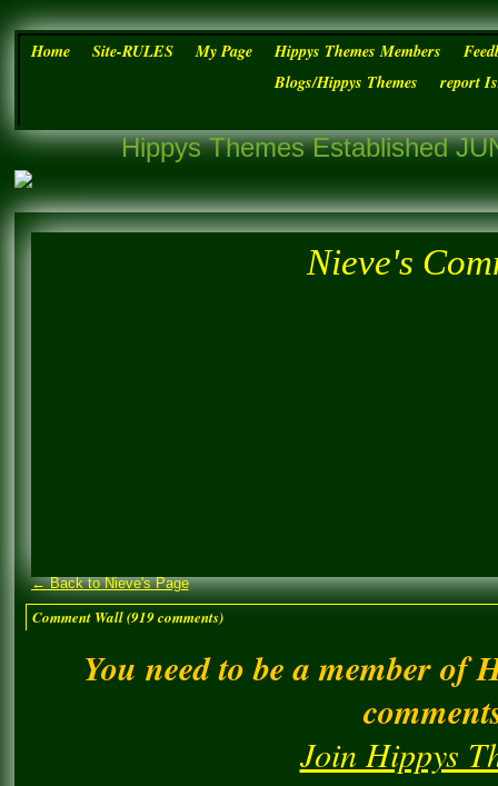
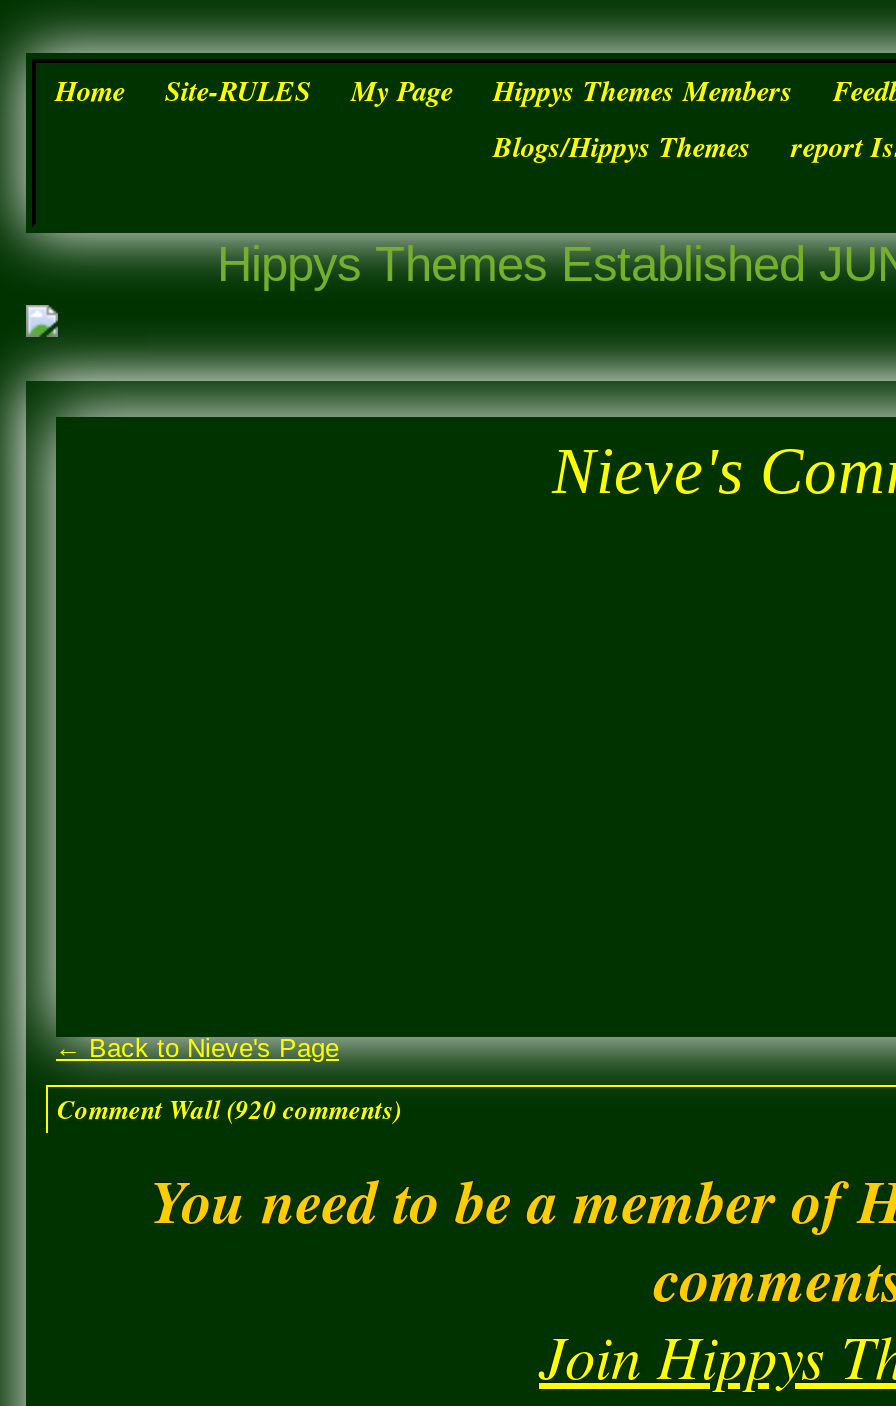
[32,607,223,627] Comment Wall (919 comments) -> [57,1091,401,1127] Comment Wall (920 comments)

